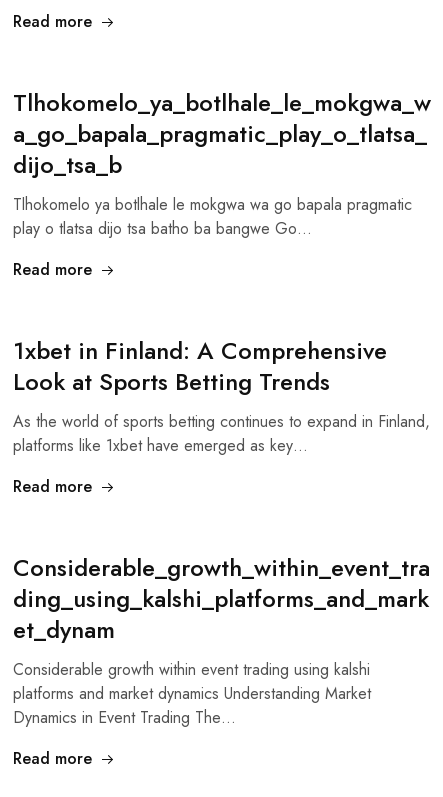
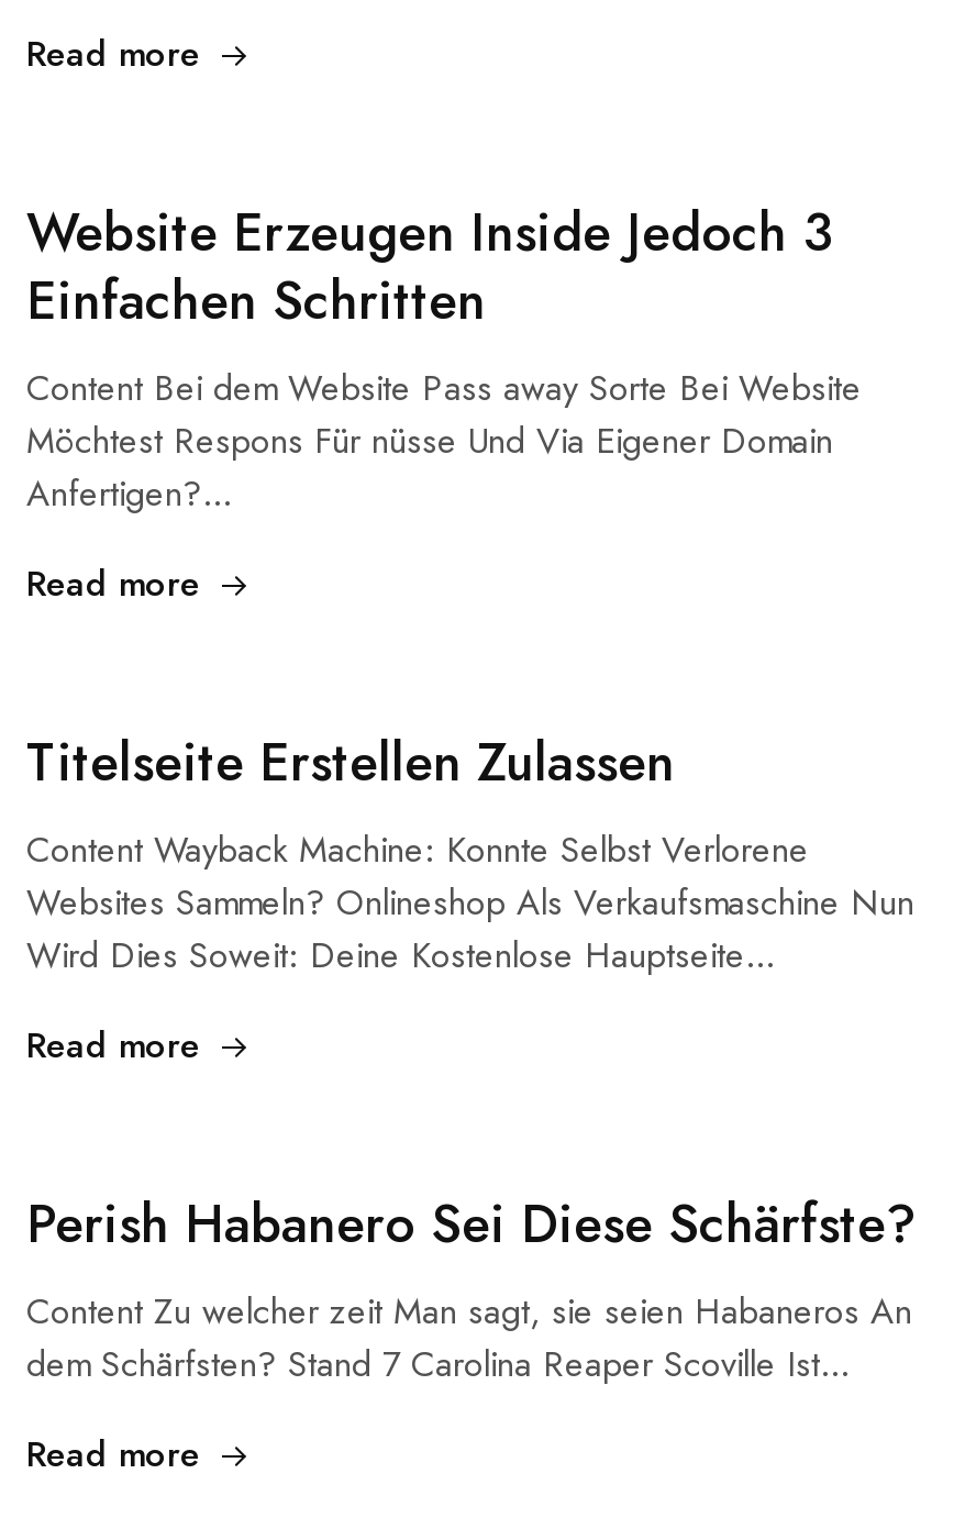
[13,85,431,240] Tlhokomelo_ya_botlhale_le_mokgwa_w | a_go_bapala_pragmatic_play_o_tlatsa_ | dijo_tsa_b | Tlhokomelo ya botlhale le mokgwa wa go bapala pragmatic | play o tlatsa dijo tsa batho ba bangwe Go… -> [26,193,862,519] Website Erzeugen Inside Jedoch 3 | Einfachen Schritten | Content Bei dem Website Pass away Sorte Bei Website | Möchtest Respons Für nüsse Und Via Eigener Domain | Anfertigen?…
[13,333,430,457] 1xbet in Finland: A Comprehensive | Look at Sports Betting Trends | As the world of sports betting continues to expand in Finland, | platforms like 1xbet have emerged as key… -> [26,723,914,980] Titelseite Erstellen Zulassen | Content Wayback Machine: Konnte Selbst Verlorene | Websites Sammeln? Onlineshop Als Verkaufsmaschine Nun | Wird Dies Soweit: Deine Kostenlose Hauptseite…
[13,550,430,729] Considerable_growth_within_event_tra | ding_using_kalshi_platforms_and_mark | et_dynam | Considerable growth within event trading using kalshi | platforms and market dynamics Understanding Market | Dynamics in Event Trading The… -> [26,1185,917,1389] Perish Habanero Sei Diese Schärfste? | Content Zu welcher zeit Man sagt, sie seien Habaneros An | dem Schärfsten? Stand 7 Carolina Reaper Scoville Ist…

